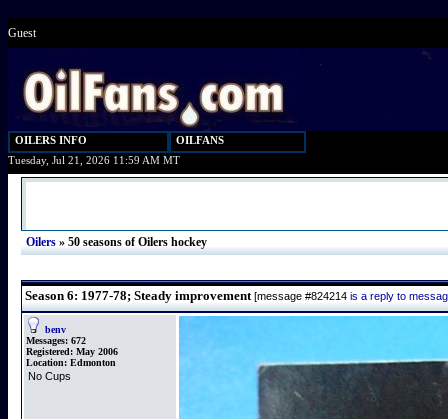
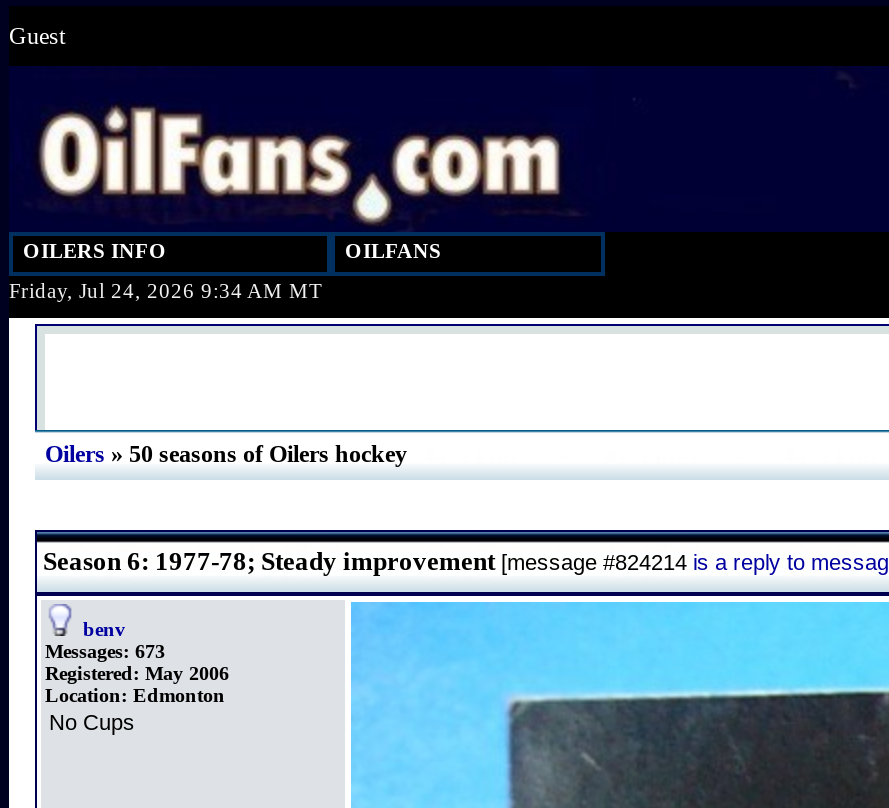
[8,155,180,166] Tuesday, Jul 21, 2026 11:59 AM MT -> [9,280,323,302] Friday, Jul 24, 2026 9:34 AM MT
[26,335,86,346] Messages: 672 -> [45,640,165,662] Messages: 673

